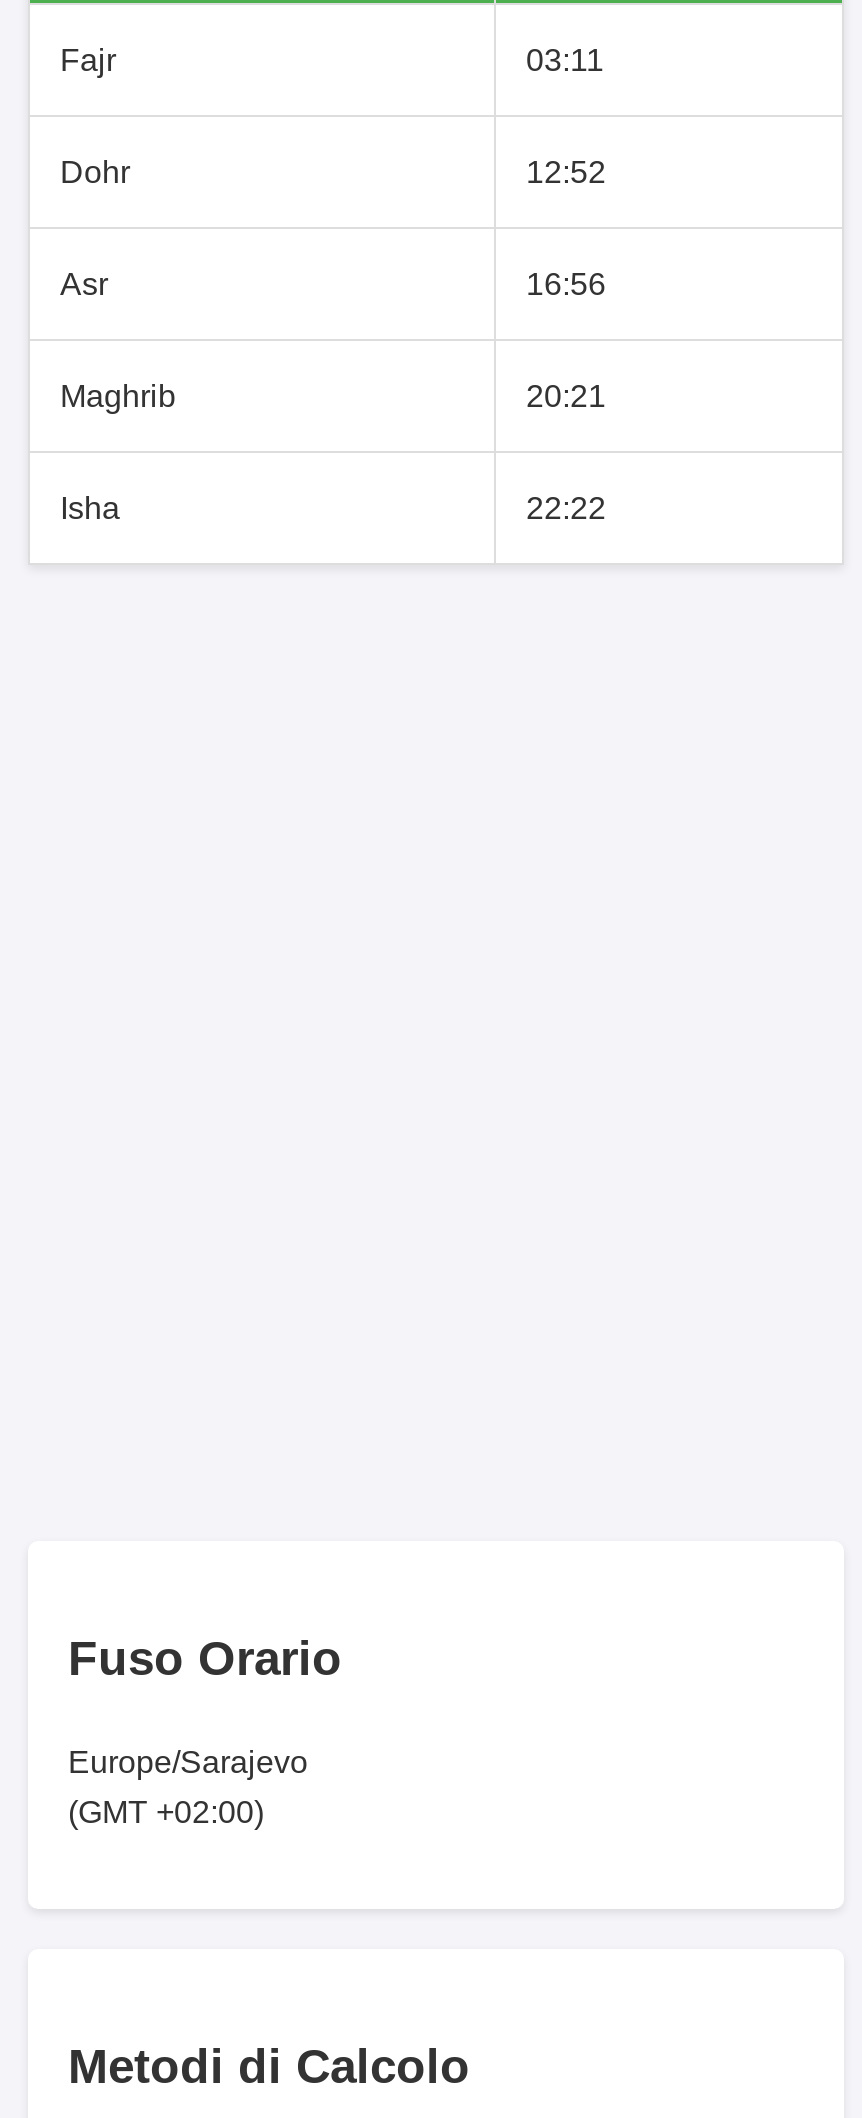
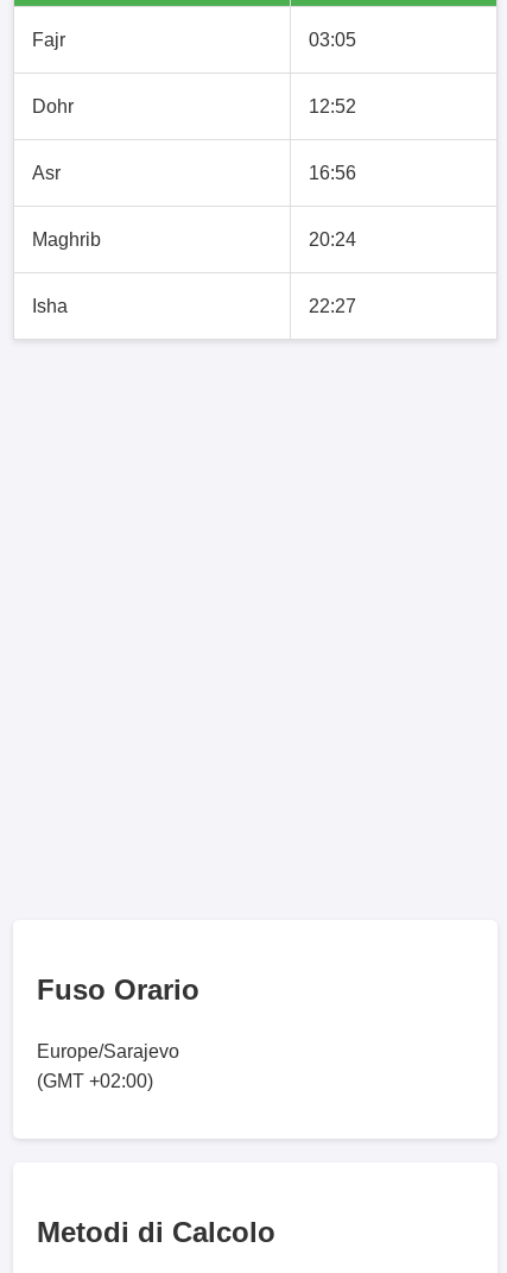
[526,43,604,77] 03:11 -> [309,29,356,50] 03:05
[526,379,606,413] 20:21 -> [309,229,356,249] 20:24
[526,491,606,525] 22:22 -> [309,296,356,316] 22:27

